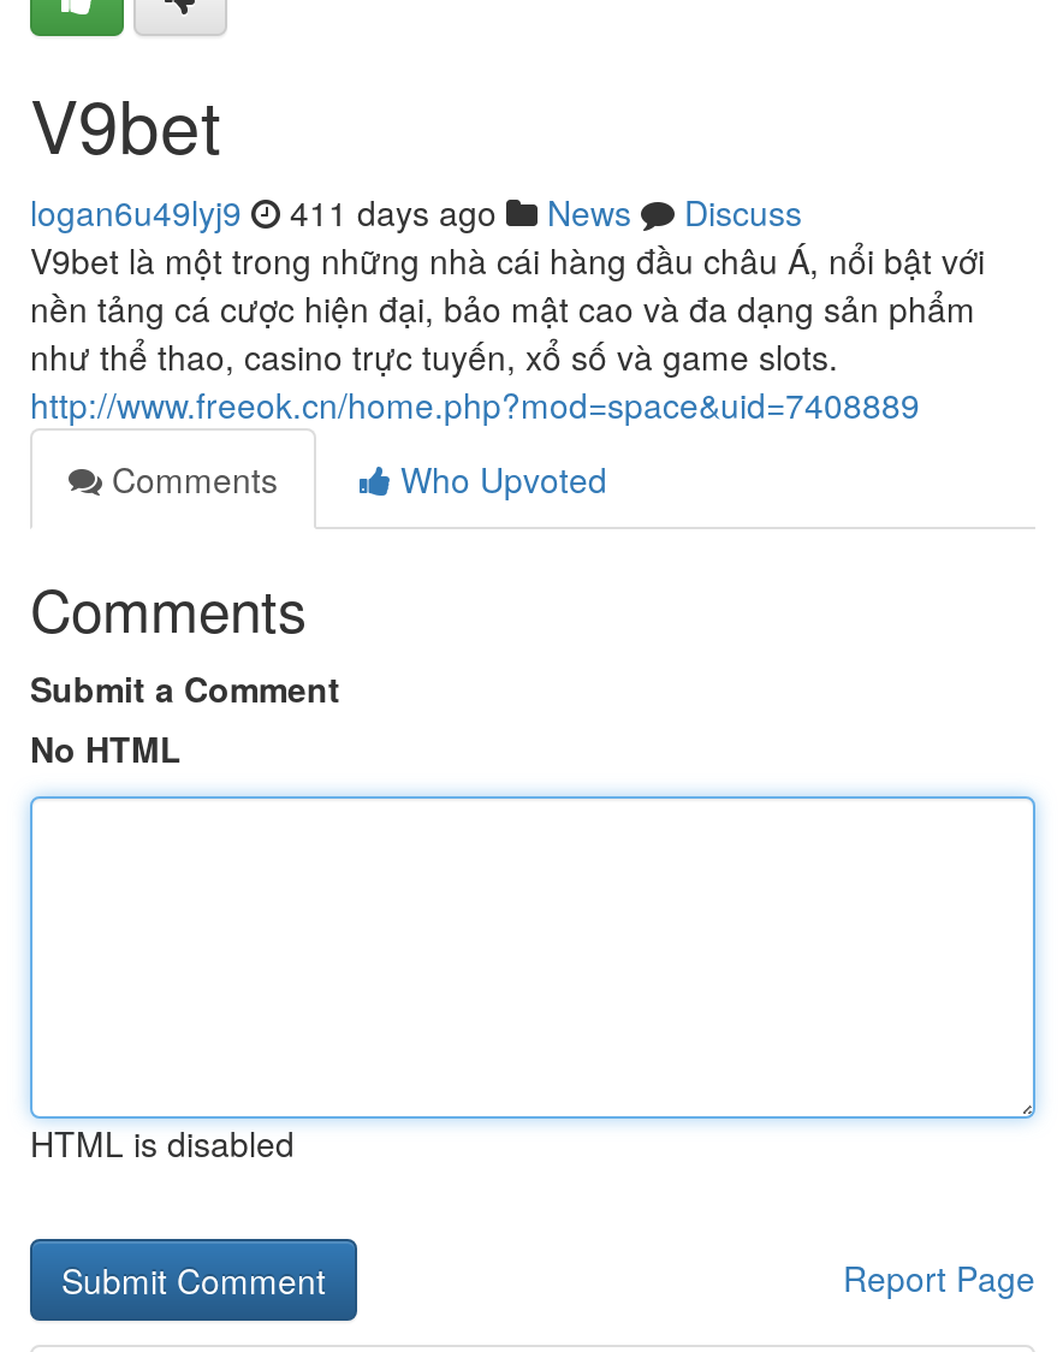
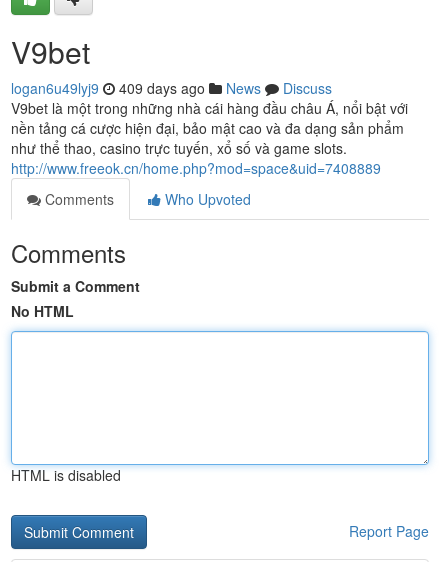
[30,188,802,236] logan6u49lyj9 411 days ago News Discuss -> [11,78,332,98] logan6u49lyj9 409 days ago News Discuss

